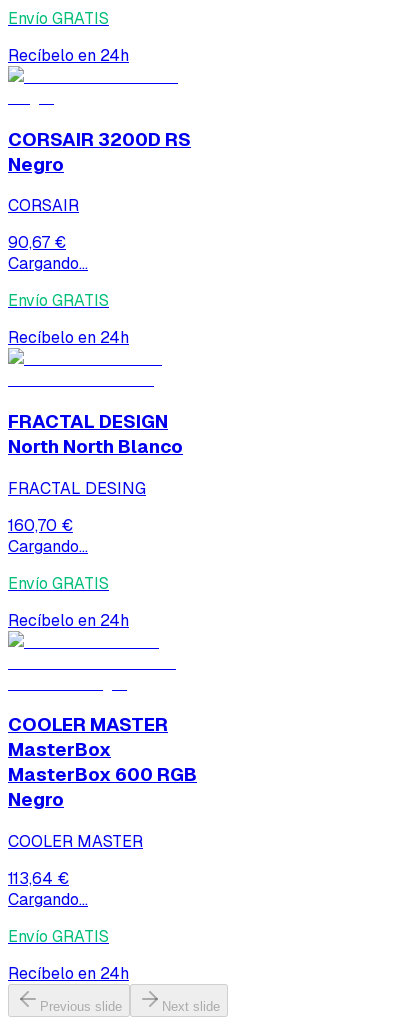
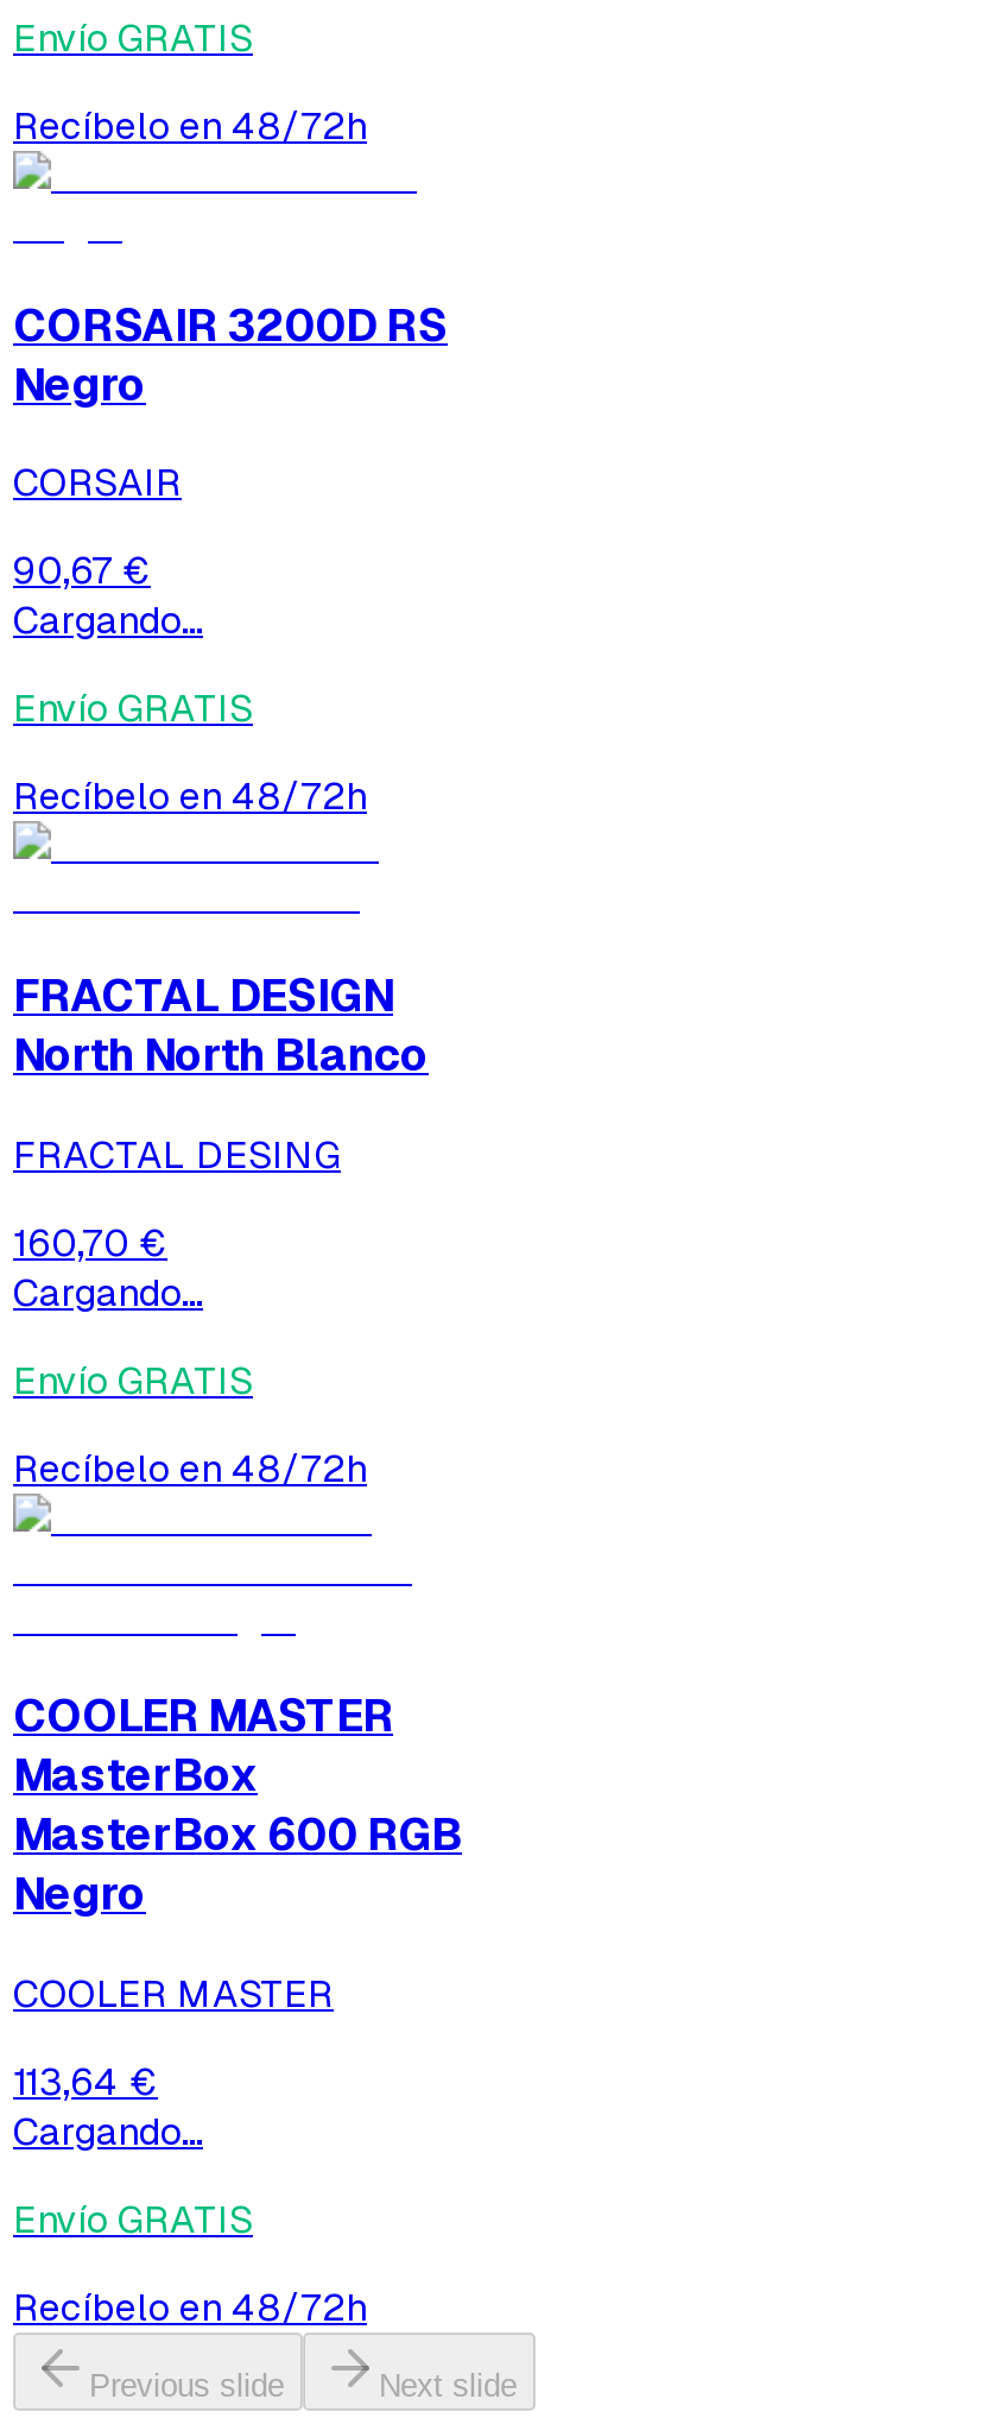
[8,45,129,66] Recíbelo en 24h -> [13,101,367,151] Recíbelo en 48/72h
[8,327,129,348] Recíbelo en 24h -> [13,772,367,822] Recíbelo en 48/72h
[8,610,129,631] Recíbelo en 24h -> [13,1443,367,1493] Recíbelo en 48/72h
[8,963,129,984] Recíbelo en 24h -> [13,2283,367,2333] Recíbelo en 48/72h

